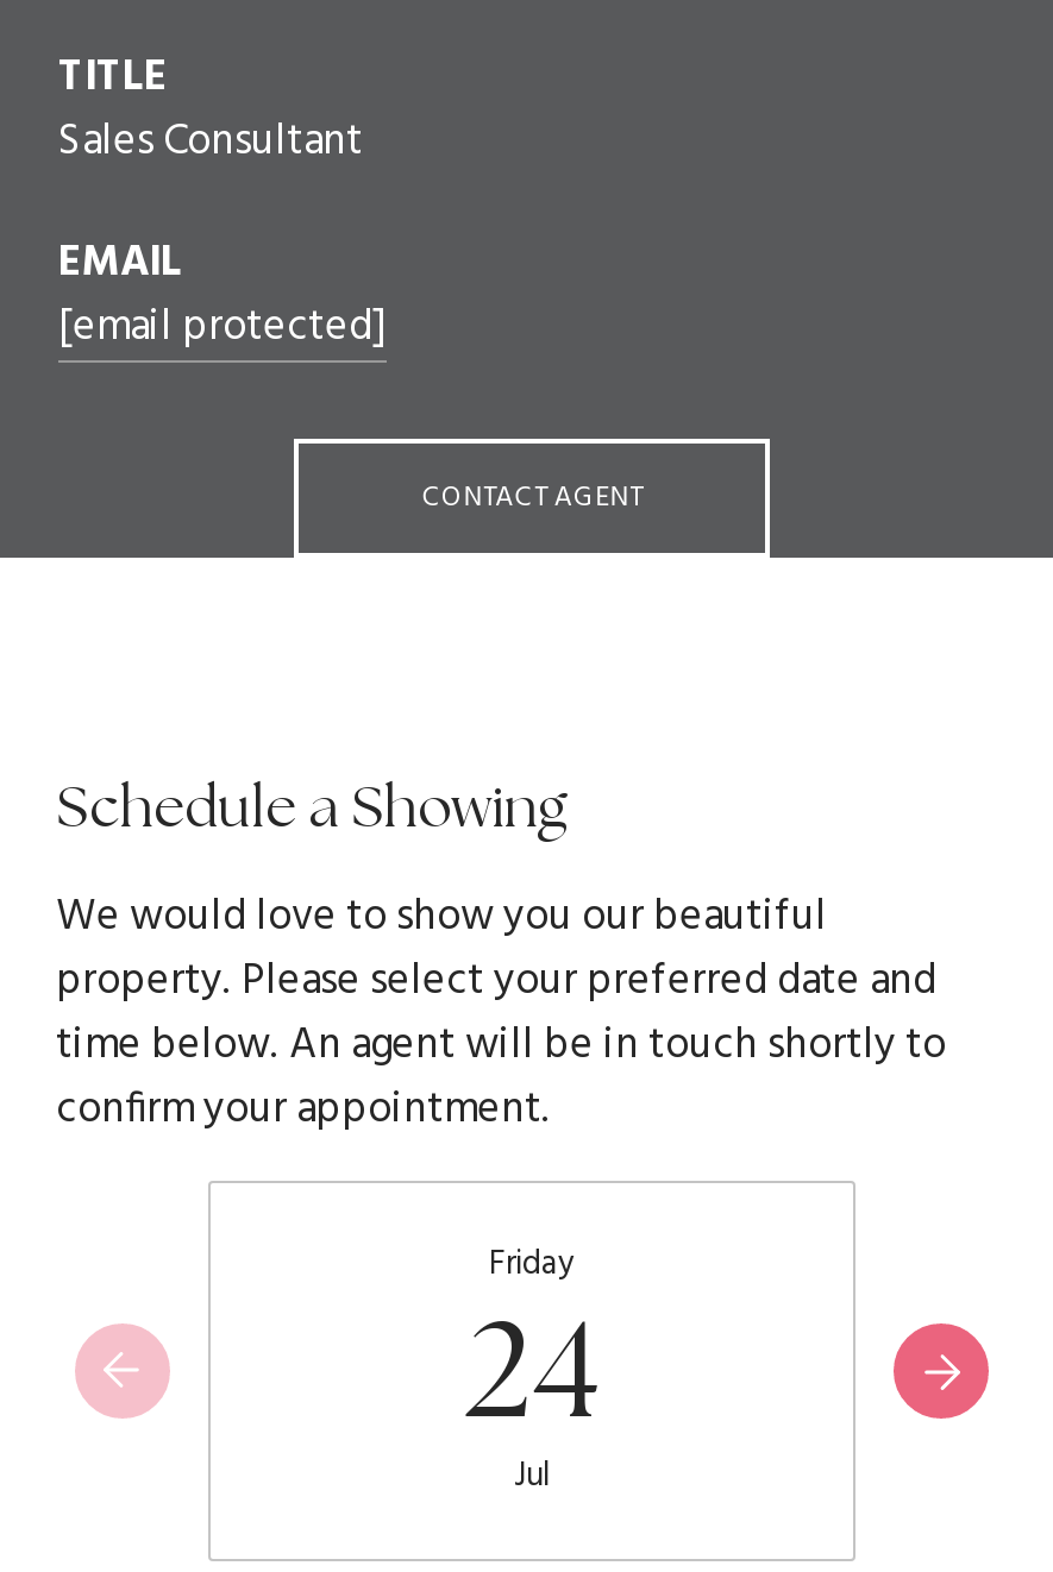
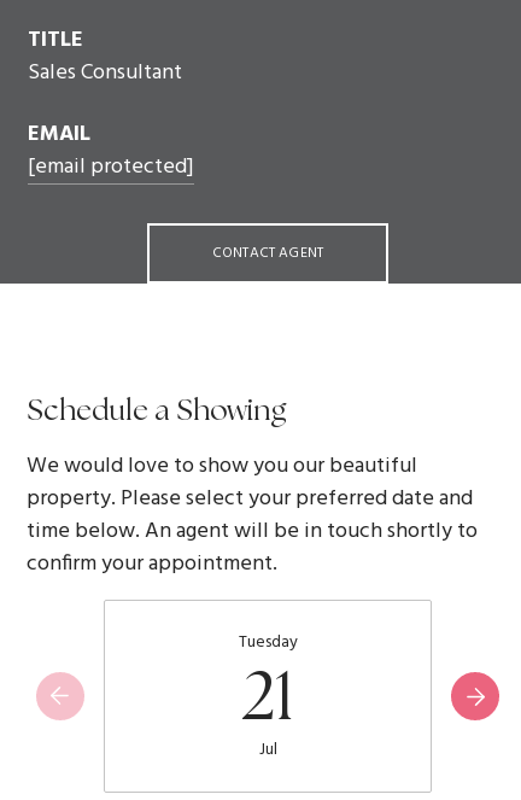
[465,1238,598,1457] Friday | 24 -> [238,629,297,740] Tuesday | 21

